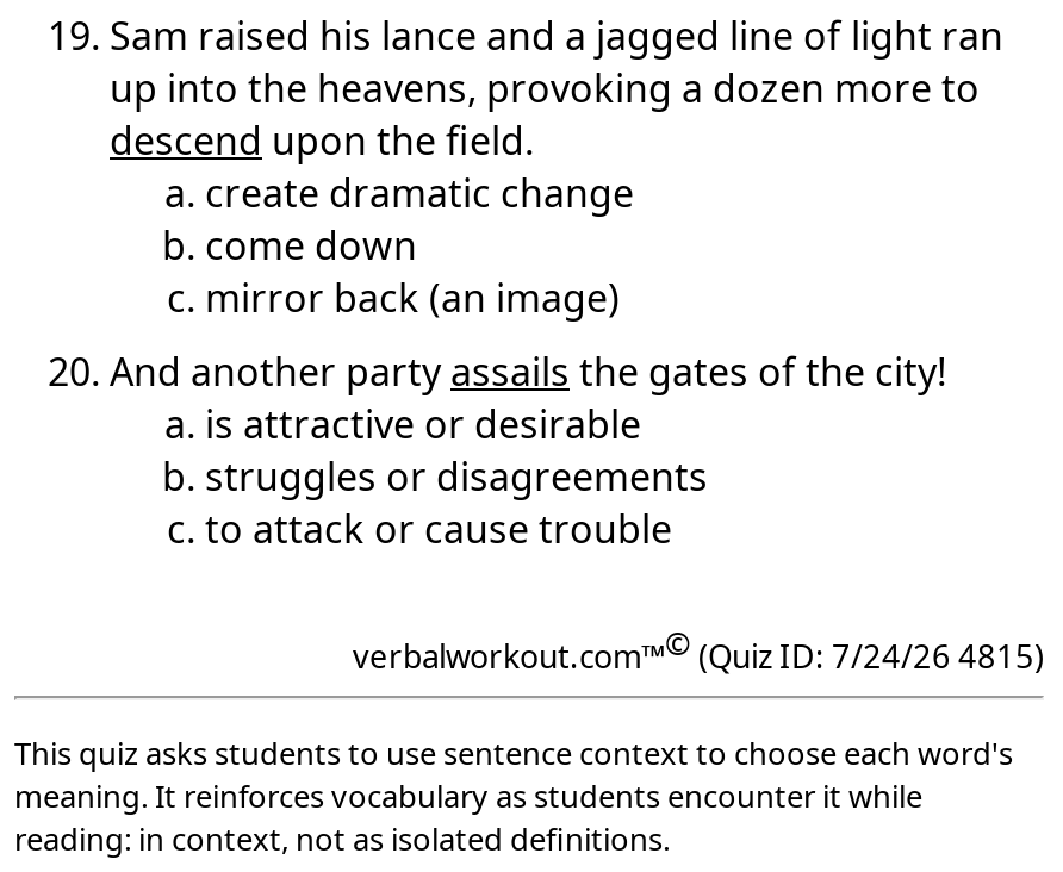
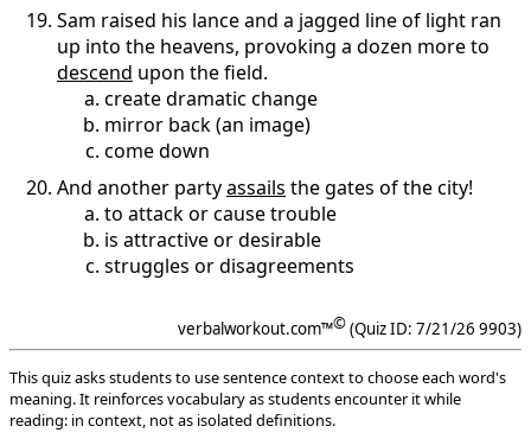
moved [205,220,417,272] -> [104,138,210,164]: come down
moved [205,272,620,325] -> [104,112,311,138]: mirror back (an image)
moved [205,398,708,503] -> [104,227,354,279]: is attractive or desirable | struggles or disagreements
moved [205,503,672,555] -> [104,201,337,227]: to attack or cause trouble
[353,622,1044,677] verbalworkout.com™© (Quiz ID: 7/24/26 4815) -> [178,312,522,340] verbalworkout.com™© (Quiz ID: 7/21/26 9903)

